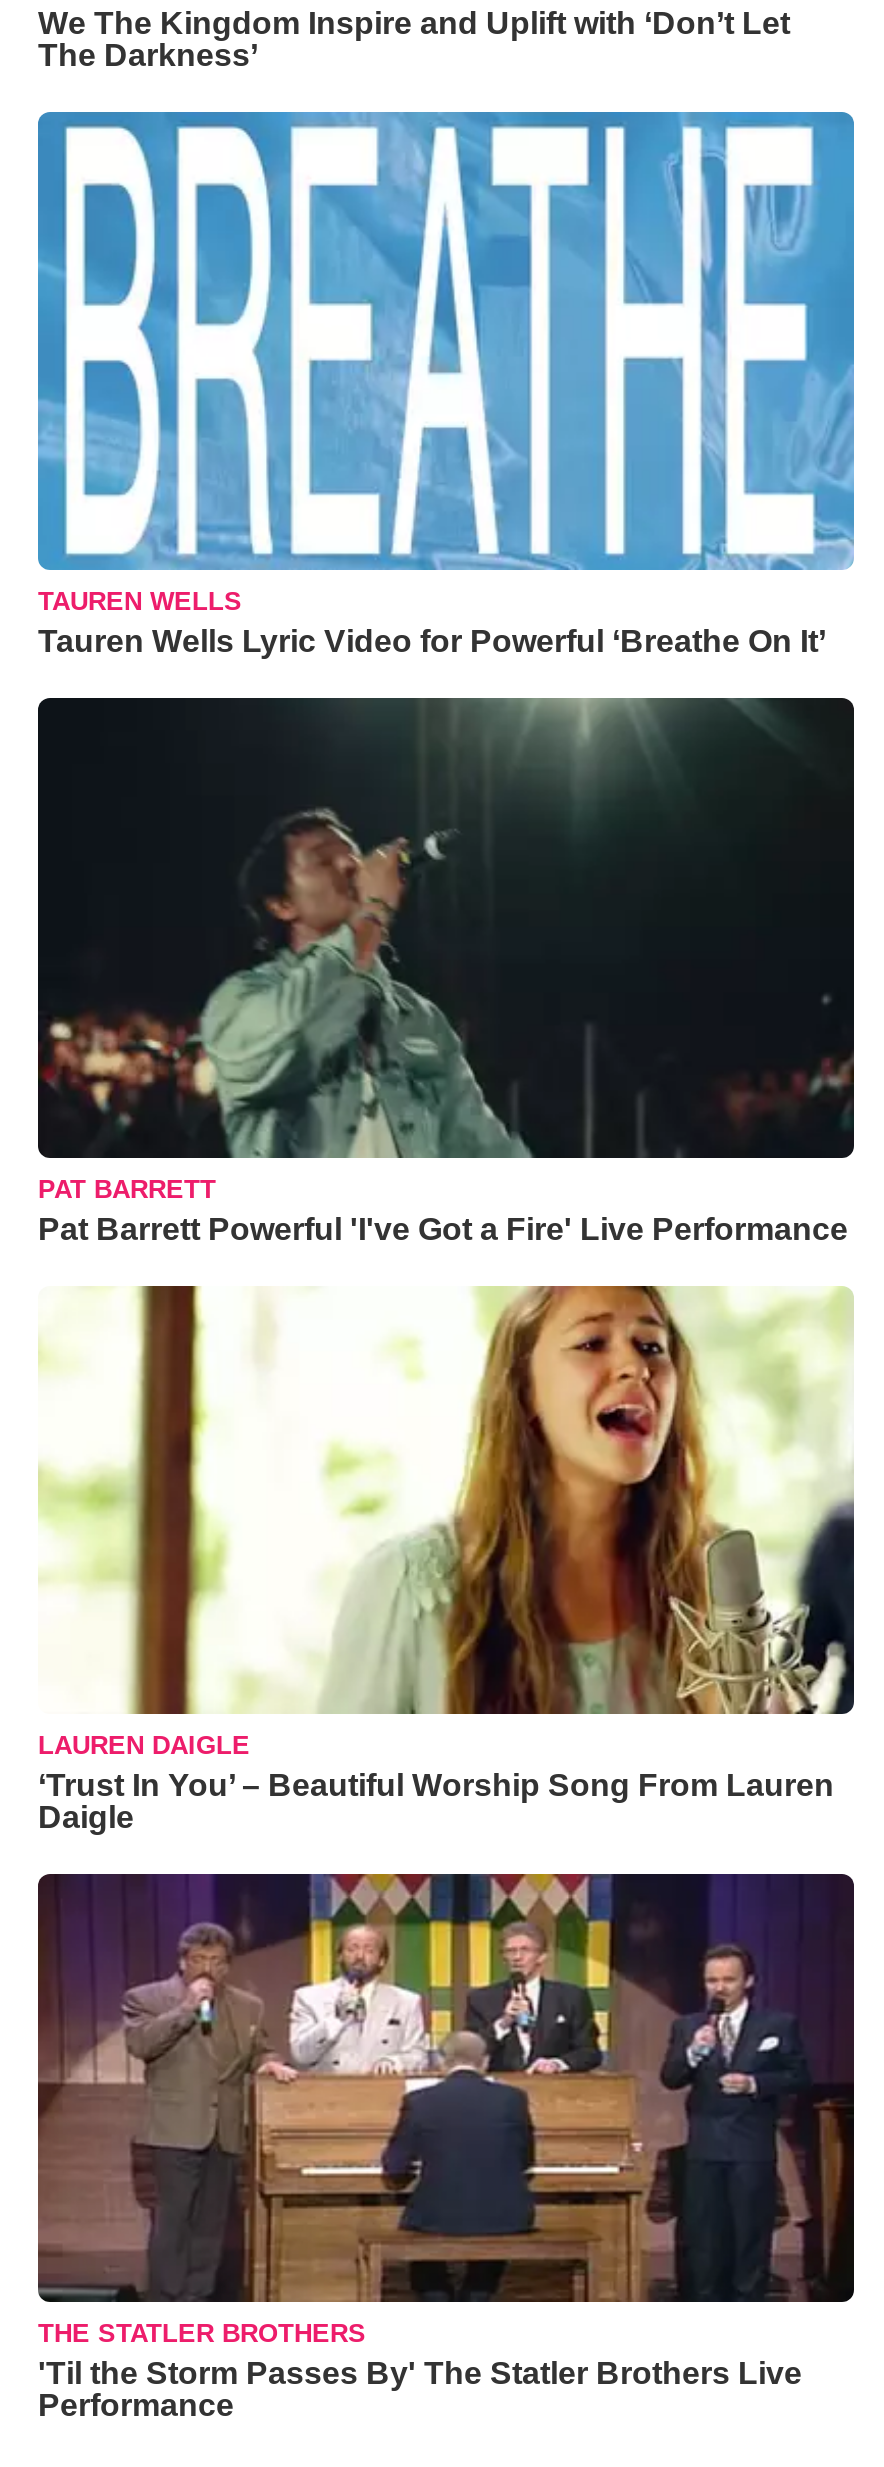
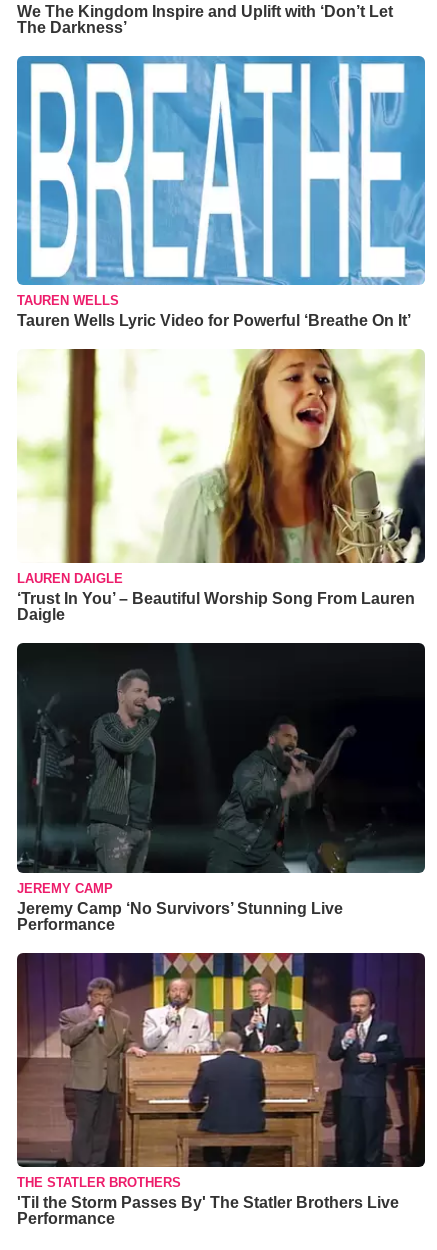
[36,696,856,1245] [image] | PAT BARRETT | Pat Barrett Powerful 'I've Got a Fire' Live Performance -> none
moved [36,1282,856,1833] -> [16,347,426,623]: [image] | LAUREN DAIGLE | ‘Trust In You’ – Beautiful Worship Song From Lauren | Daigle
none -> [16,646,425,933] [image] | JEREMY CAMP | Jeremy Camp ‘No Survivors’ Stunning Live | Performance

